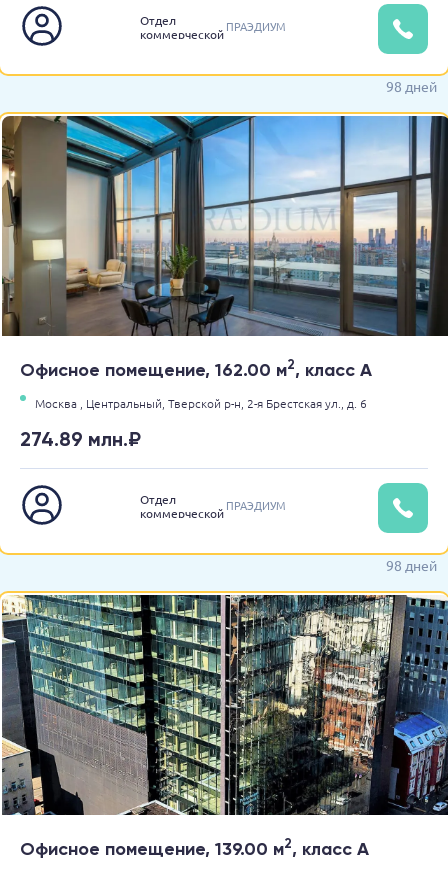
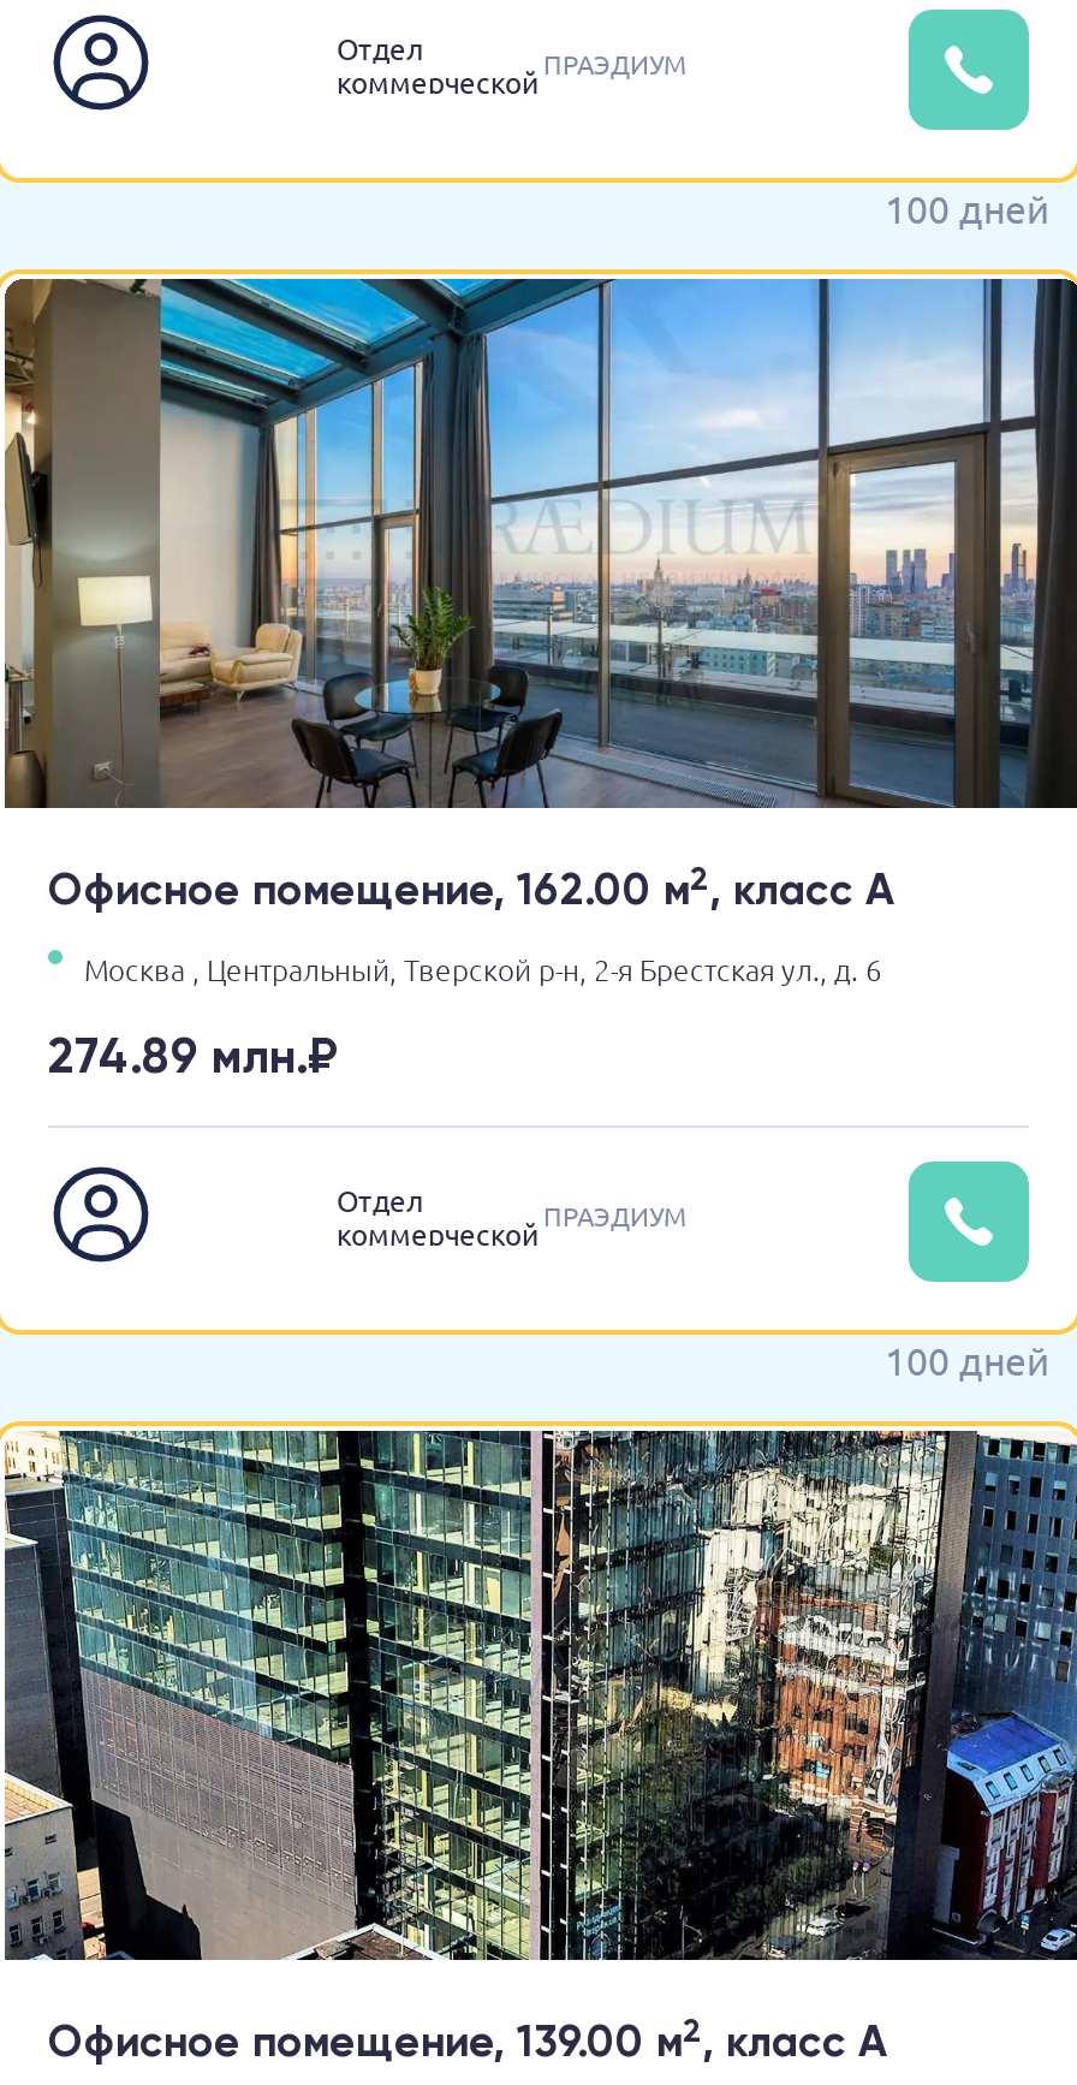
[386,77,437,95] 98 дней -> [885,183,1051,232] 100 дней
[386,556,437,574] 98 дней -> [885,1335,1051,1384] 100 дней

